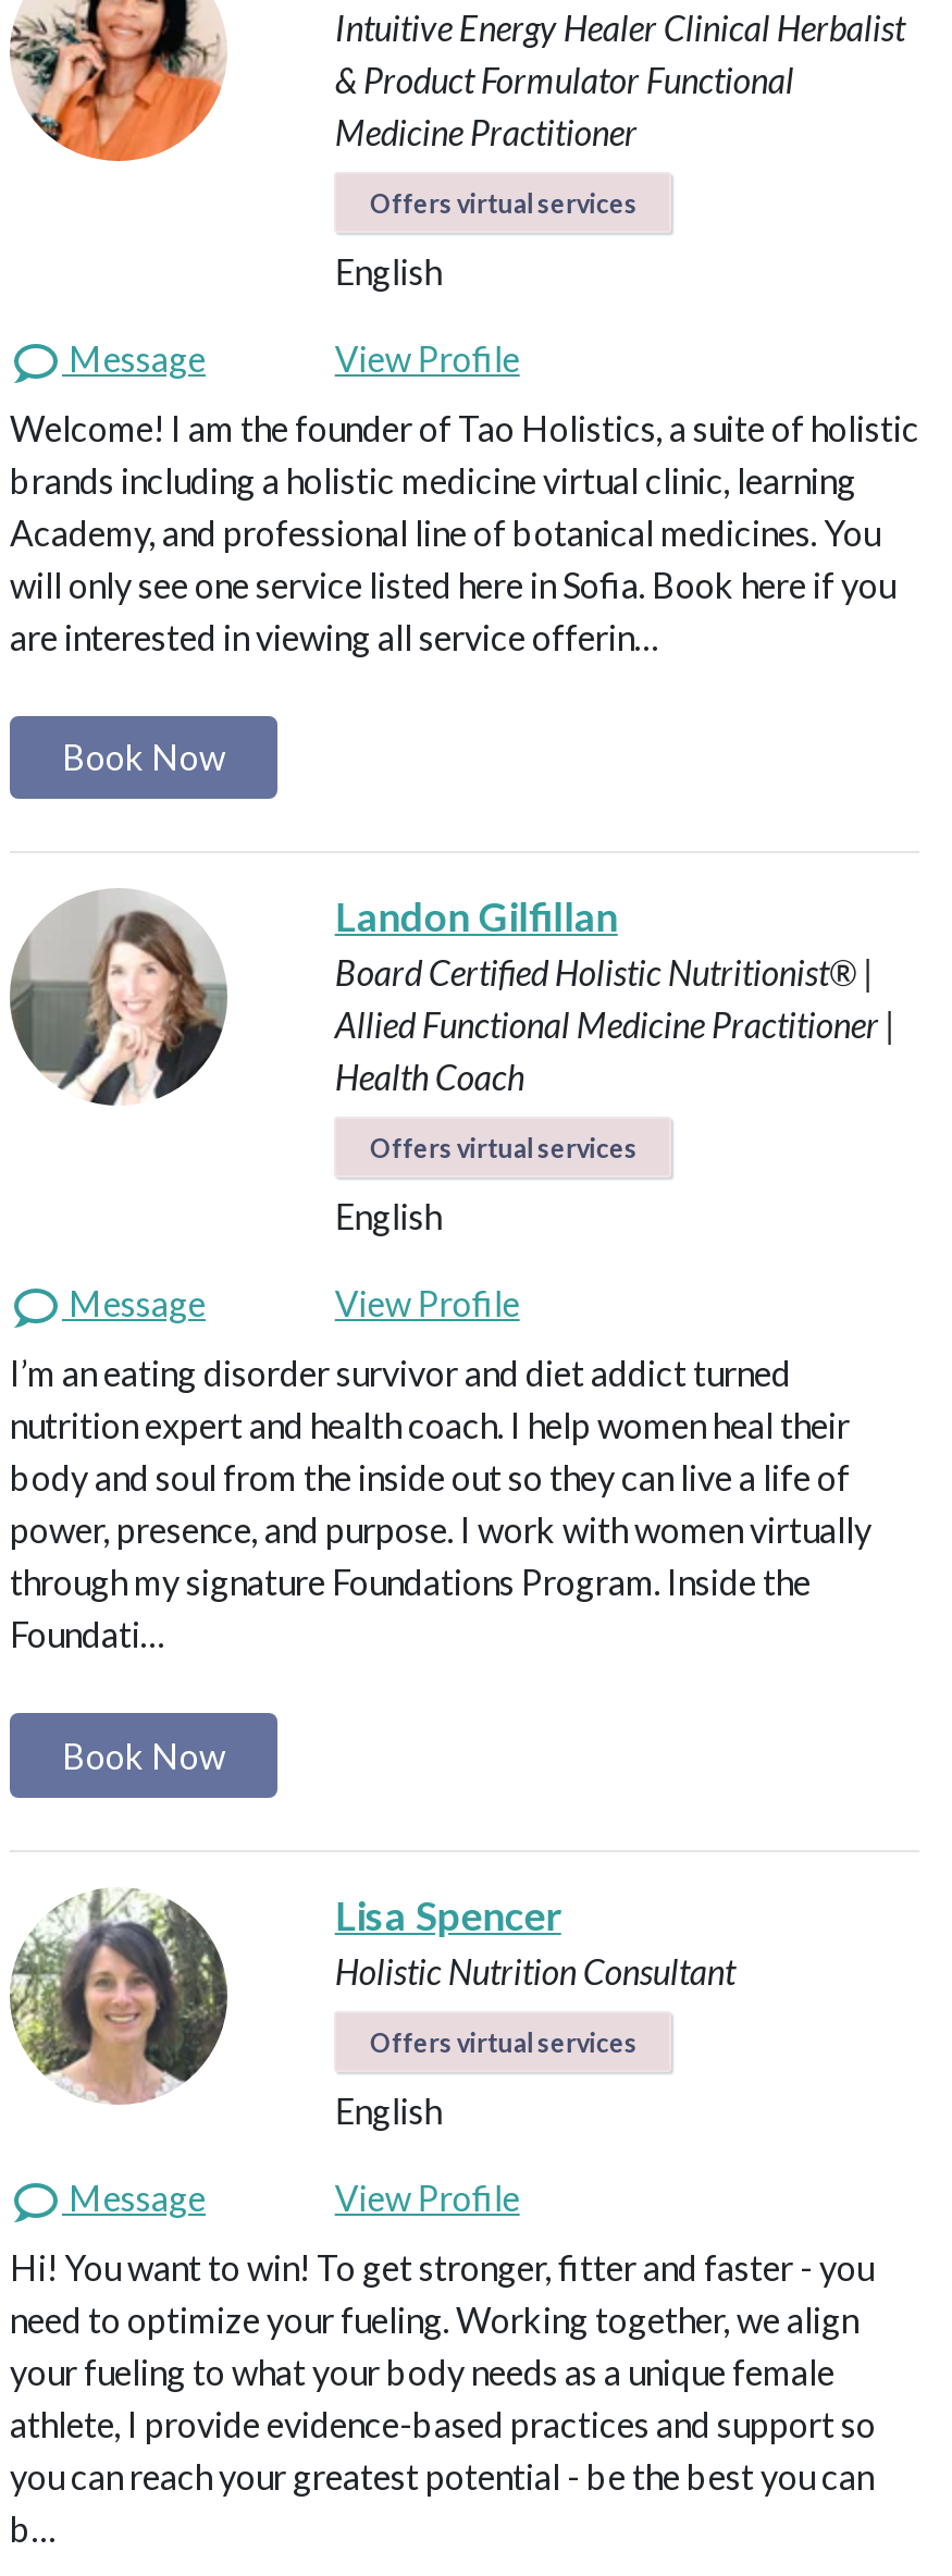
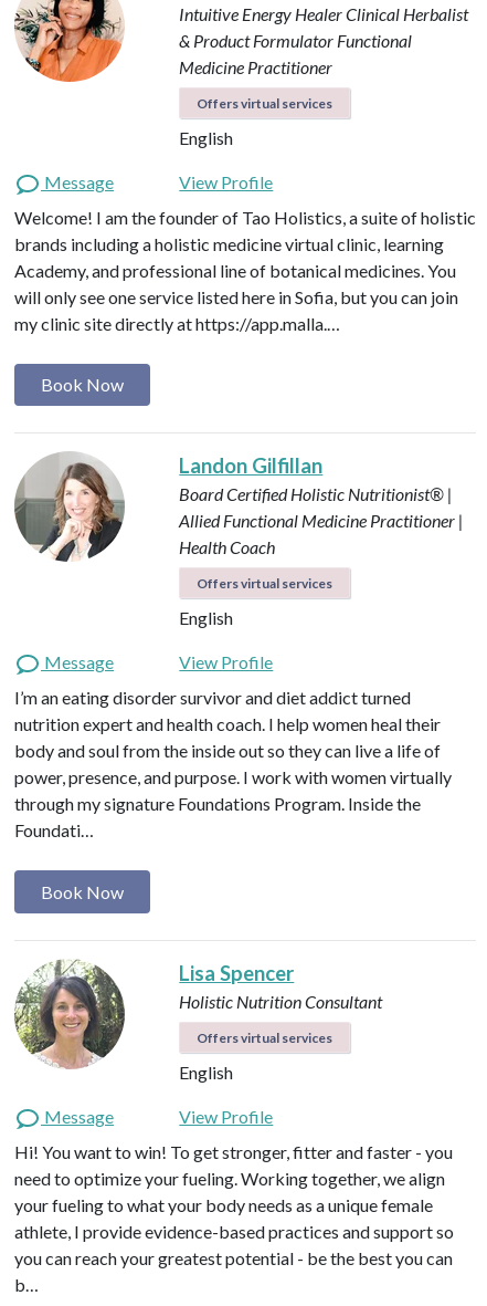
[10,564,895,657] will only see one service listed here in Sofia. Book here if you | are interested in viewing all service offerin… -> [14,286,458,334] will only see one service listed here in Sofia, but you can join | my clinic site directly at https://app.malla.…

